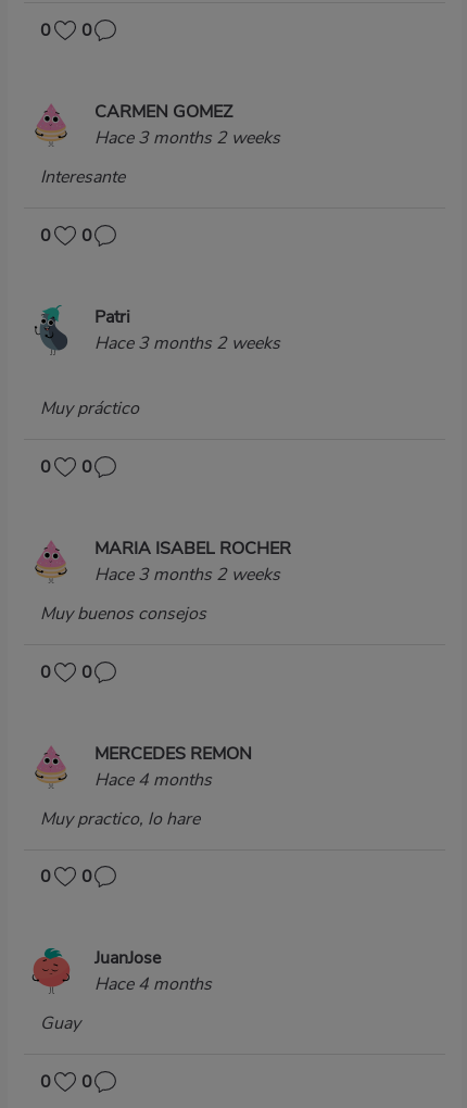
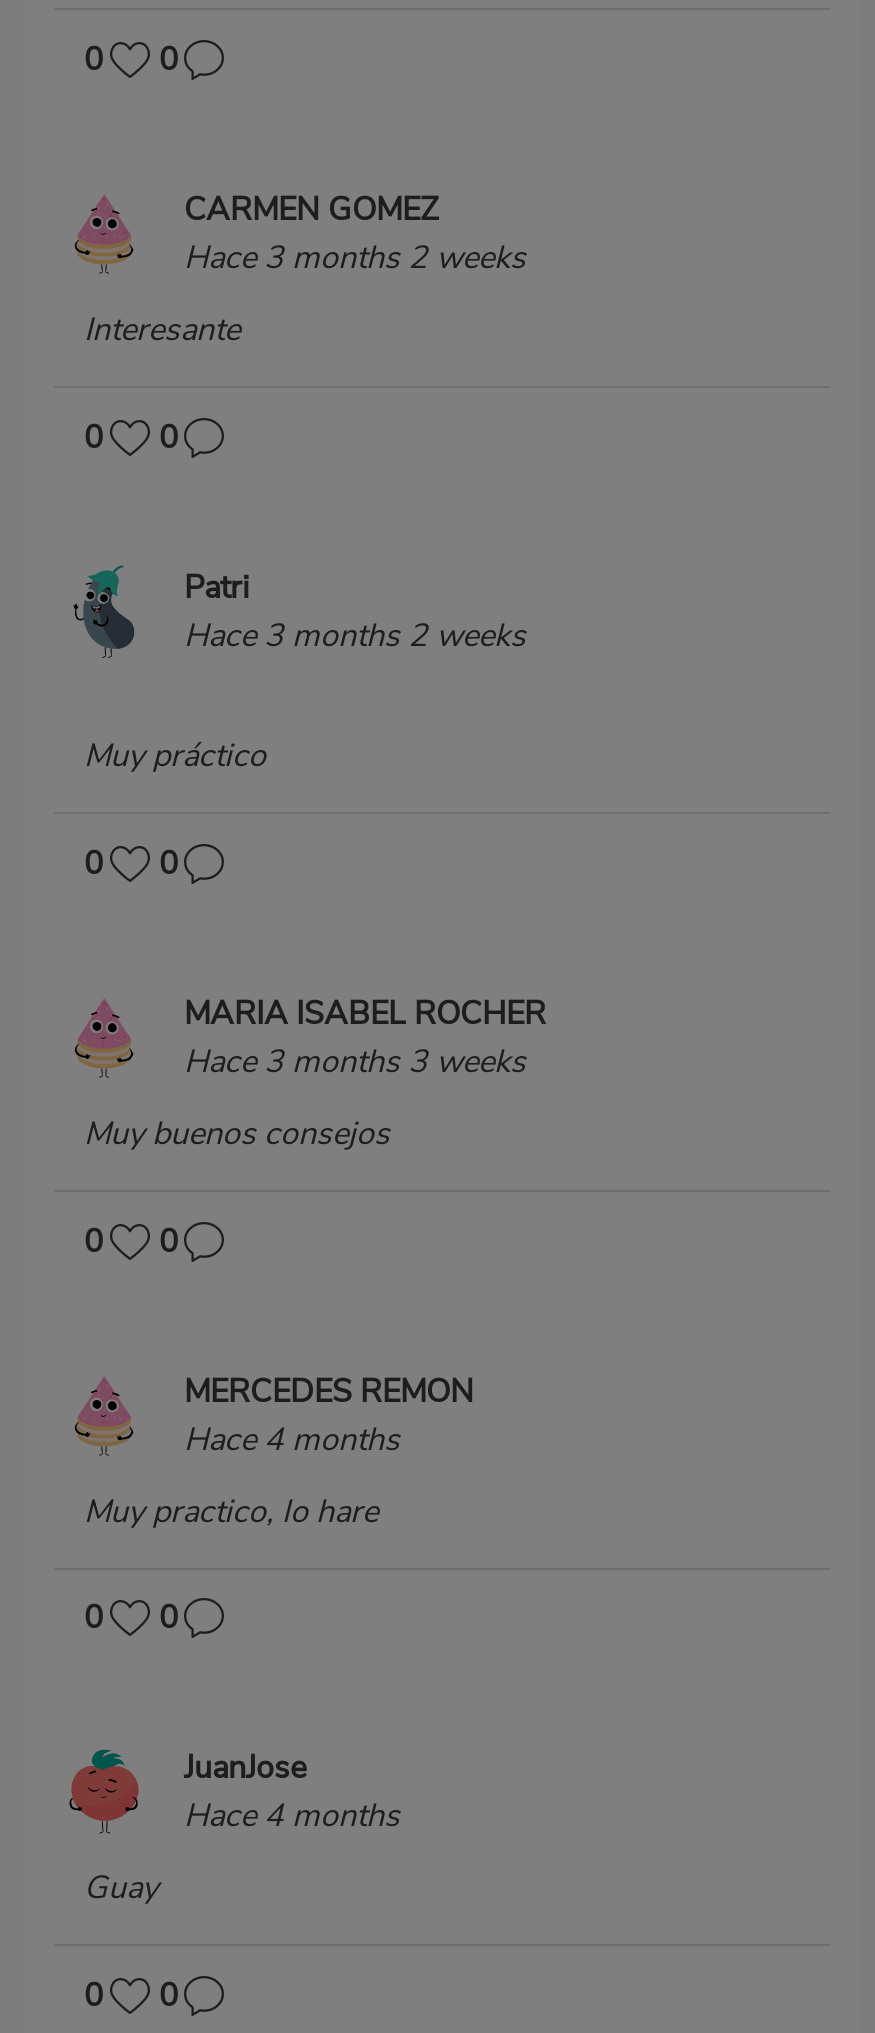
[94,563,280,586] Hace 3 months 2 weeks -> [184,1040,526,1084] Hace 3 months 3 weeks

